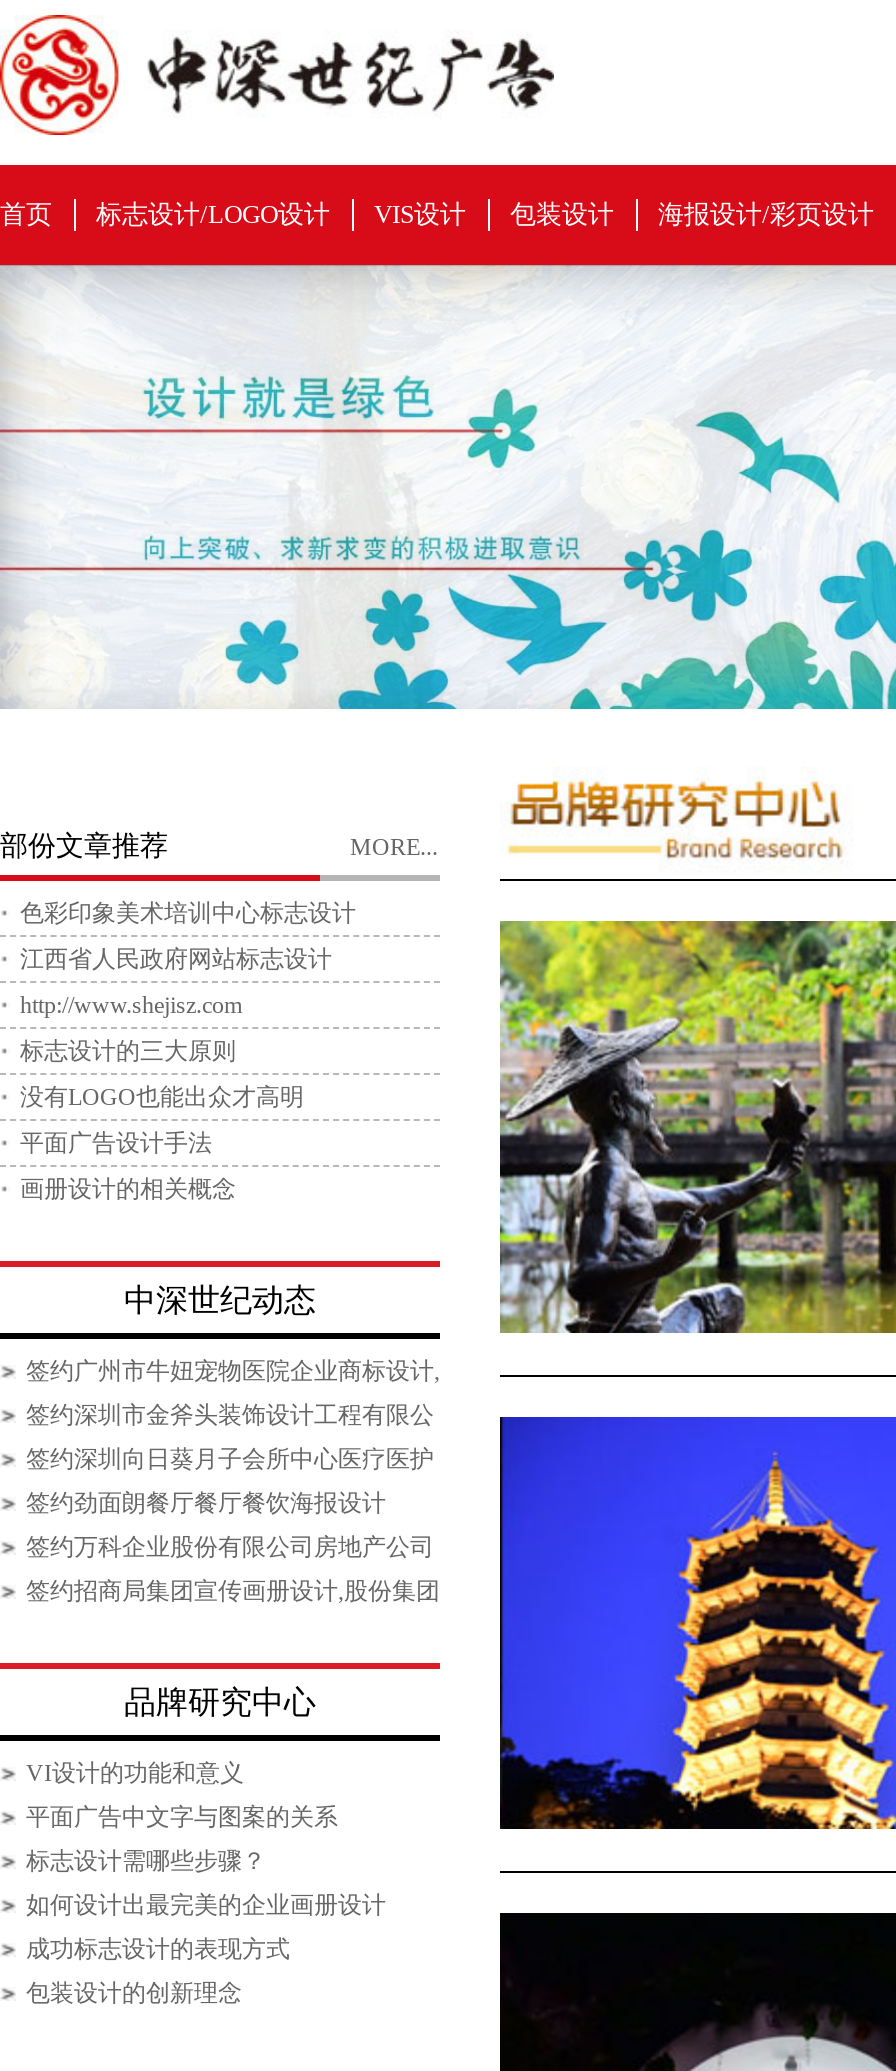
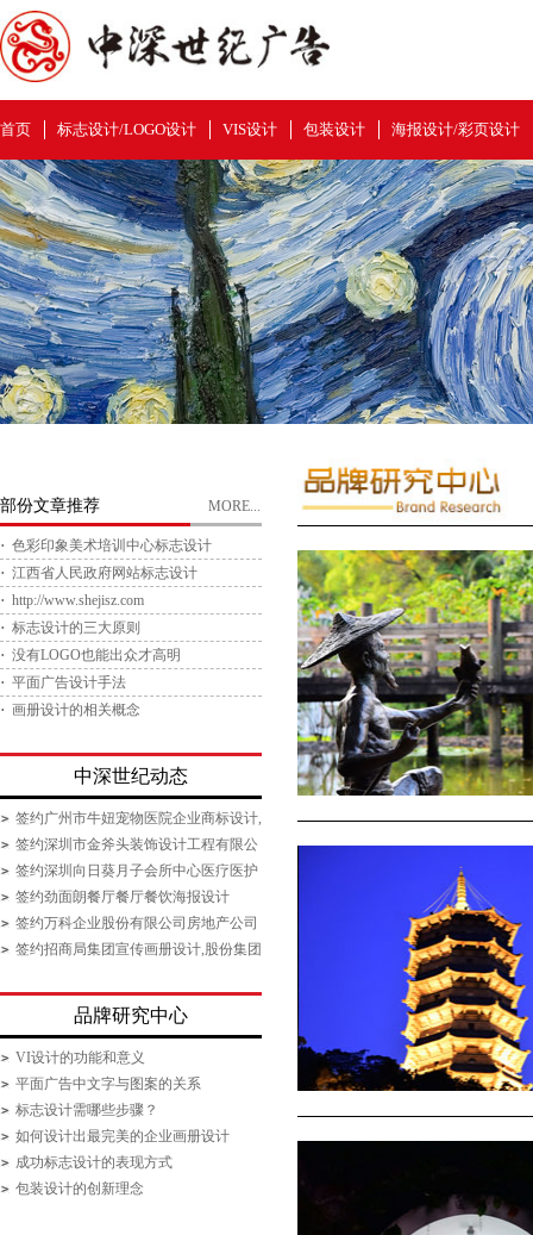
[6,263,890,711] [image] -> [4,158,529,425] [image]

